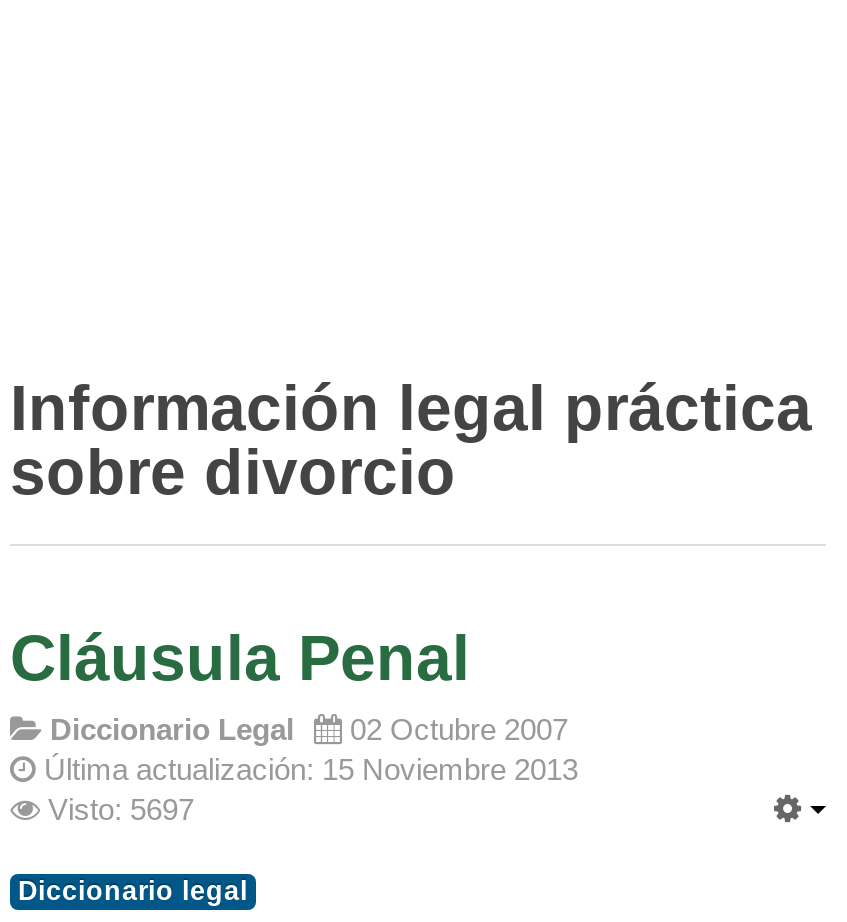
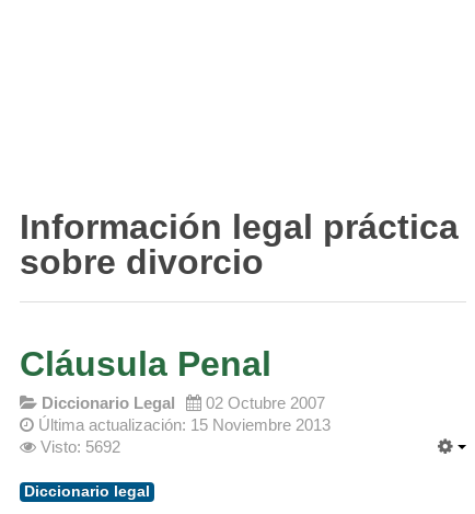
[48,792,194,826] Visto: 5697 -> [40,437,120,456] Visto: 5692

